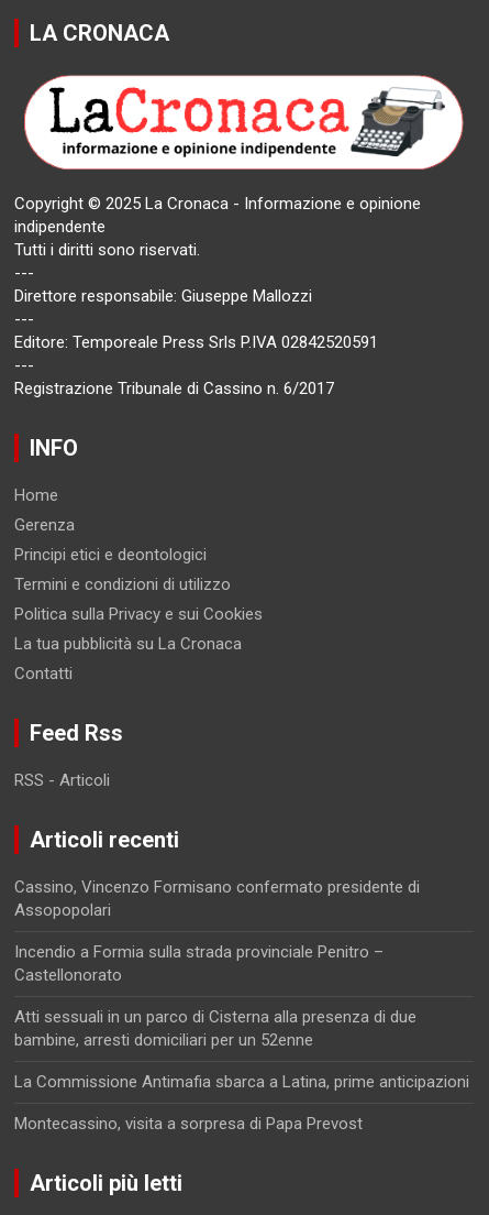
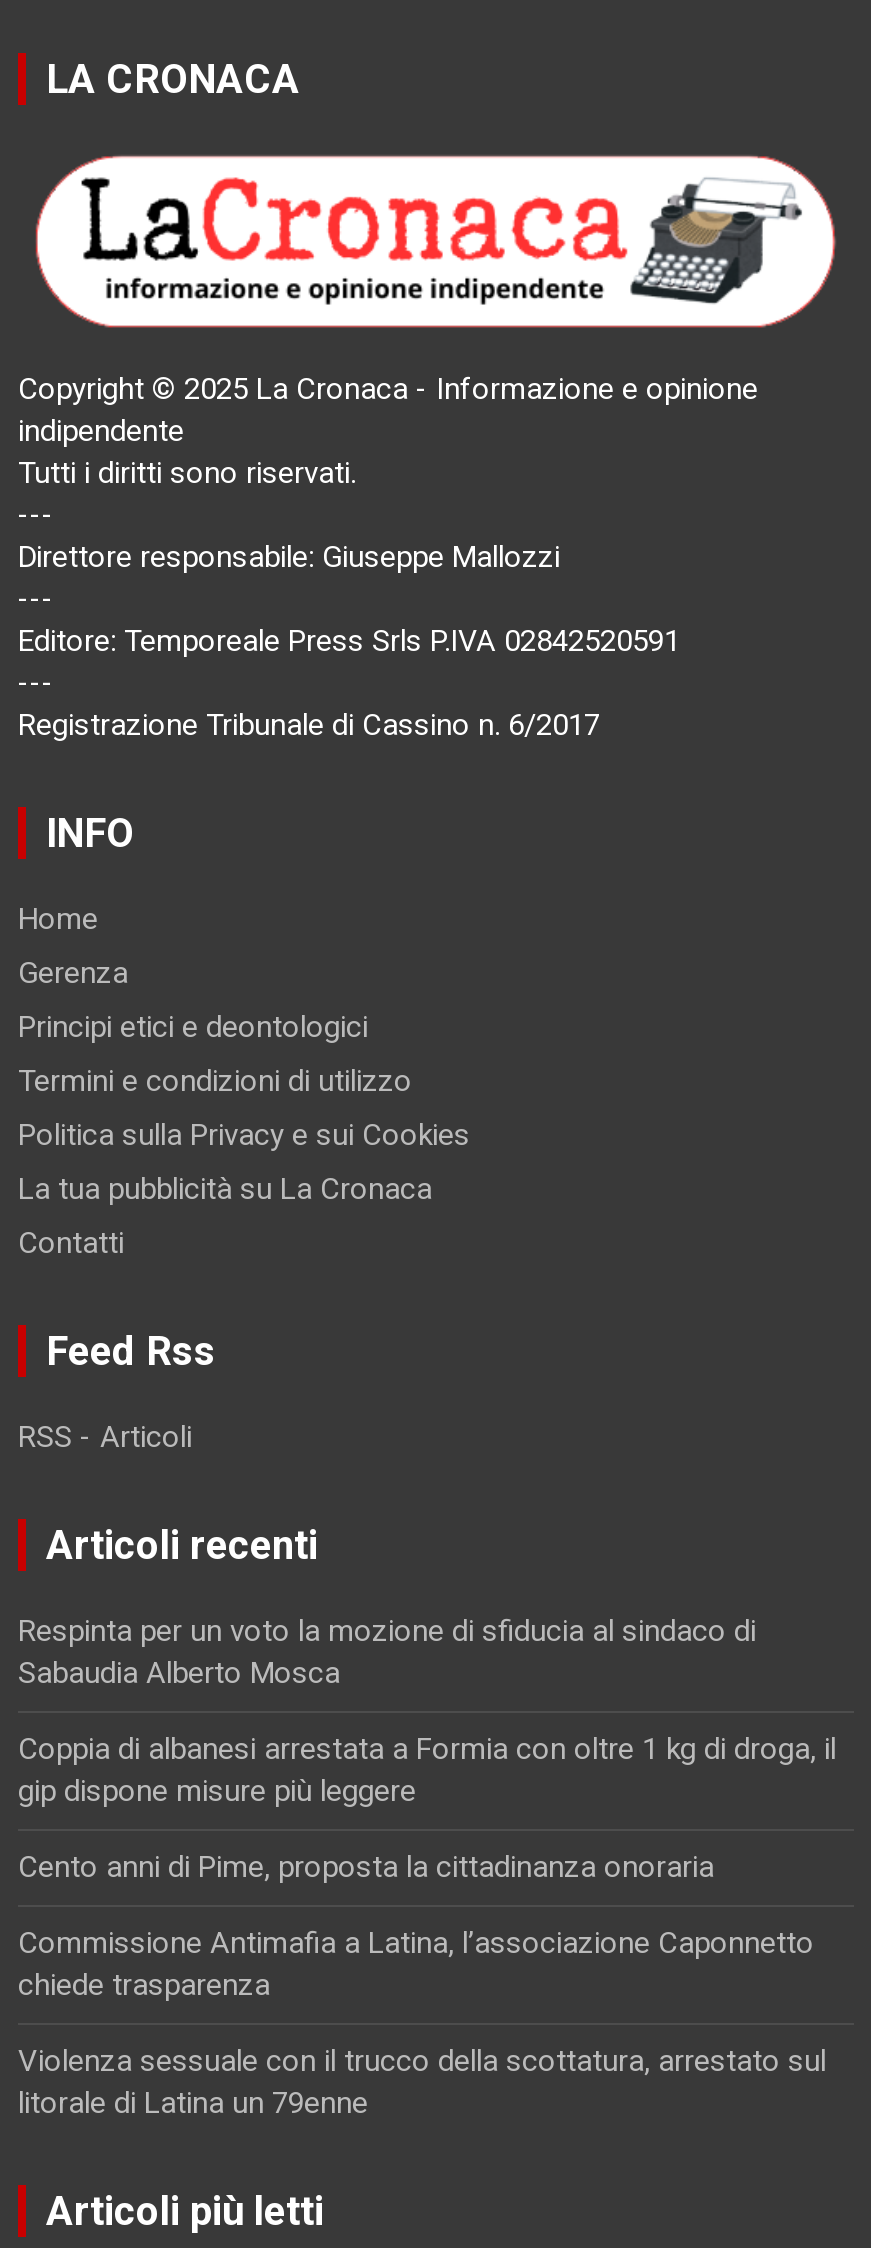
[14,877,420,920] Cassino, Vincenzo Formisano confermato presidente di | Assopopolari -> [18,1613,756,1691] Respinta per un voto la mozione di sfiducia al sindaco di | Sabaudia Alberto Mosca
[14,942,384,985] Incendio a Formia sulla strada provinciale Penitro – | Castellonorato -> [18,1731,836,1809] Coppia di albanesi arrestata a Formia con oltre 1 kg di droga, il | gip dispone misure più leggere
[14,1007,416,1050] Atti sessuali in un parco di Cisterna alla presenza di due | bambine, arresti domiciliari per un 52enne -> [18,1849,714,1885] Cento anni di Pime, proposta la cittadinanza onoraria
[14,1072,469,1092] La Commissione Antimafia sbarca a Latina, prime anticipazioni -> [18,1925,814,2003] Commissione Antimafia a Latina, l’associazione Caponnetto | chiede trasparenza
[14,1114,363,1134] Montecassino, visita a sorpresa di Papa Prevost -> [18,2043,826,2121] Violenza sessuale con il trucco della scottatura, arrestato sul | litorale di Latina un 79enne

